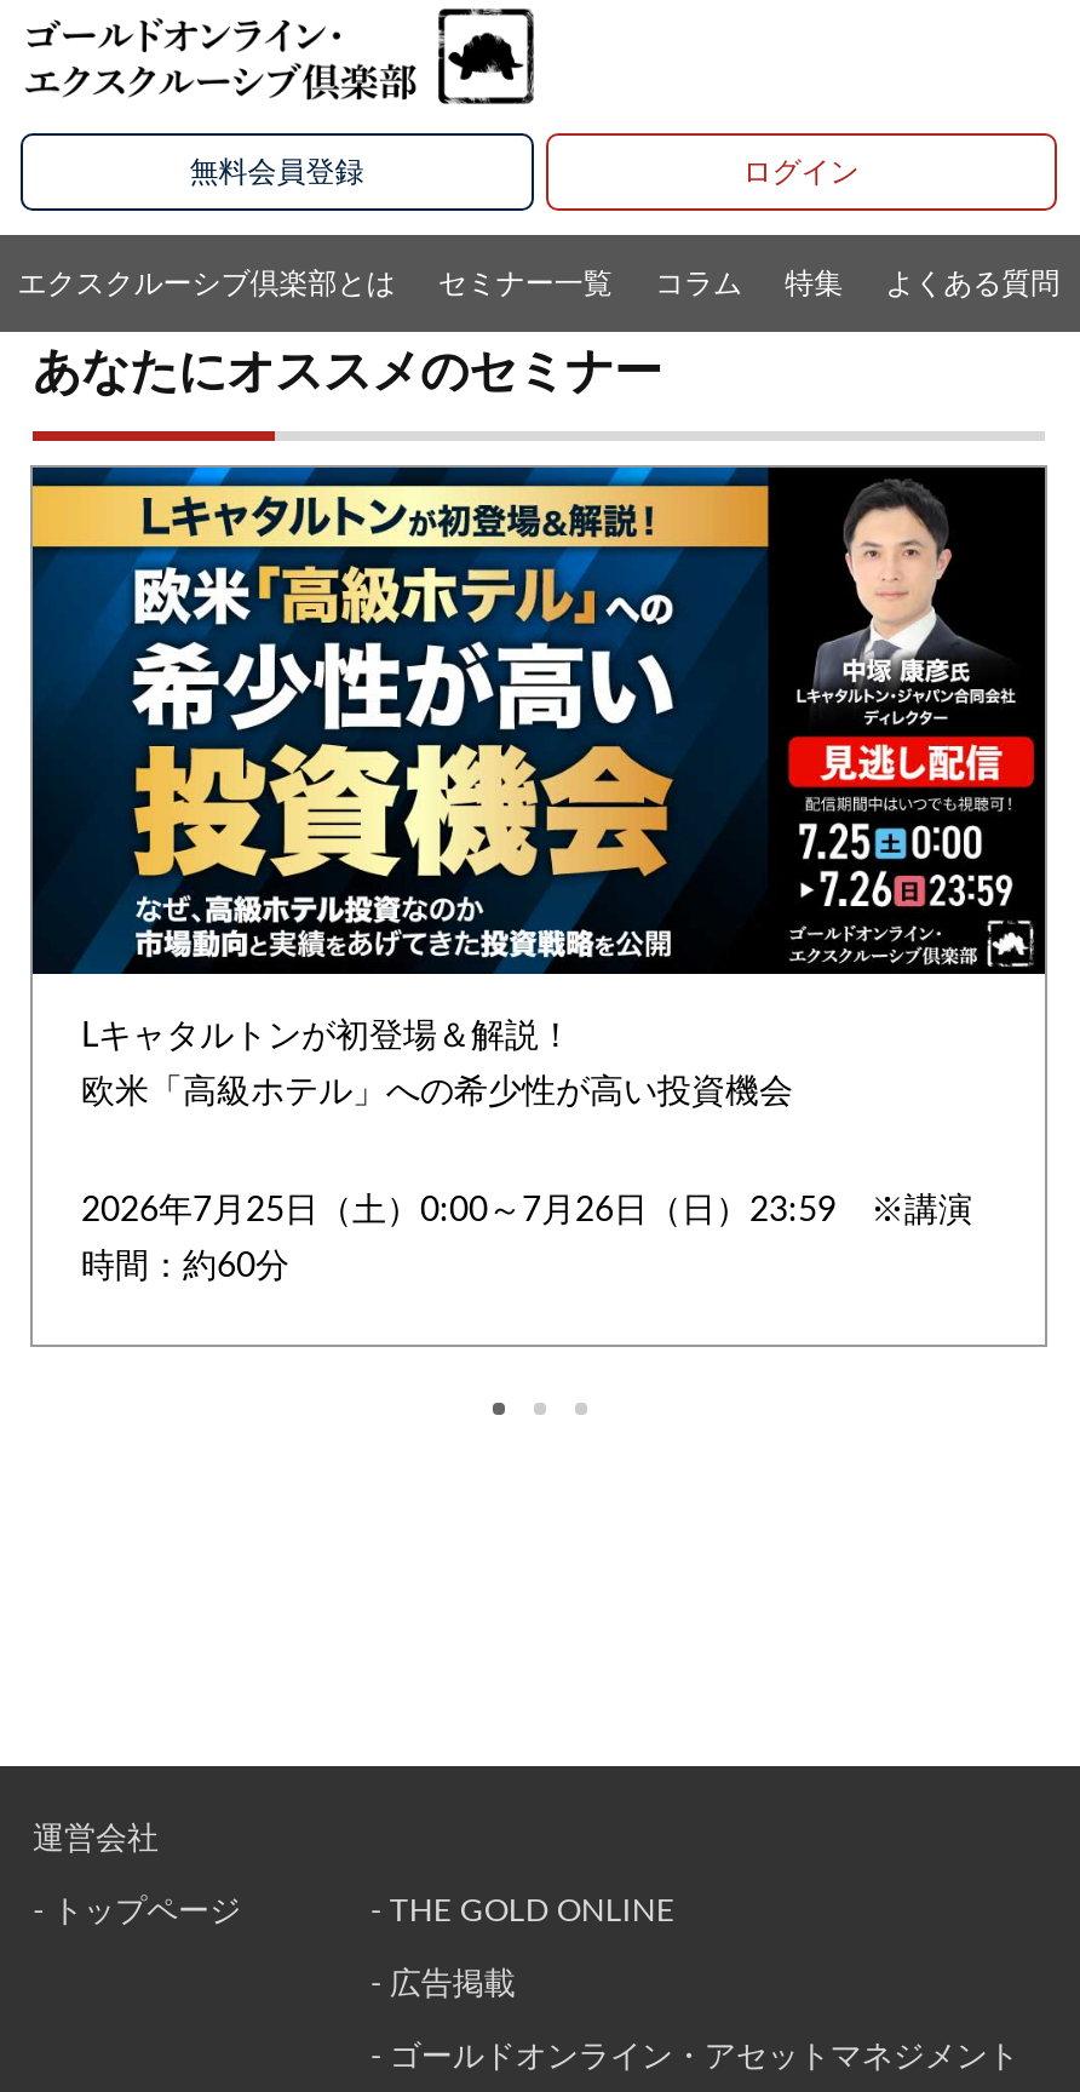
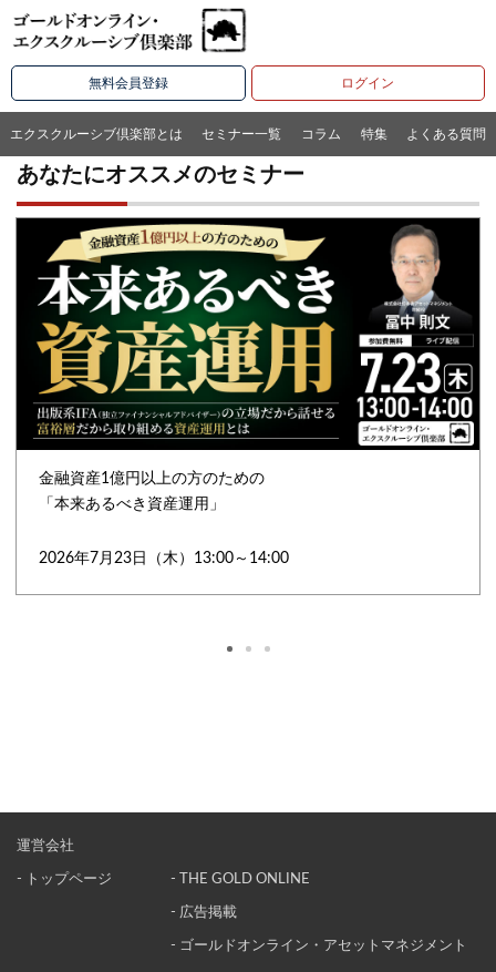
[30,465,1038,1285] [image] | Lキャタルトンが初登場＆解説！ | 欧米「高級ホテル」への希少性が高い投資機会 | 2026年7月25日（土）0:00～7月26日（日）23:59 ※講演 | 時間：約60分 -> [15,217,475,567] [image] | 金融資産1億円以上の方のための | 「本来あるべき資産運用」 | 2026年7月23日（木）13:00～14:00

